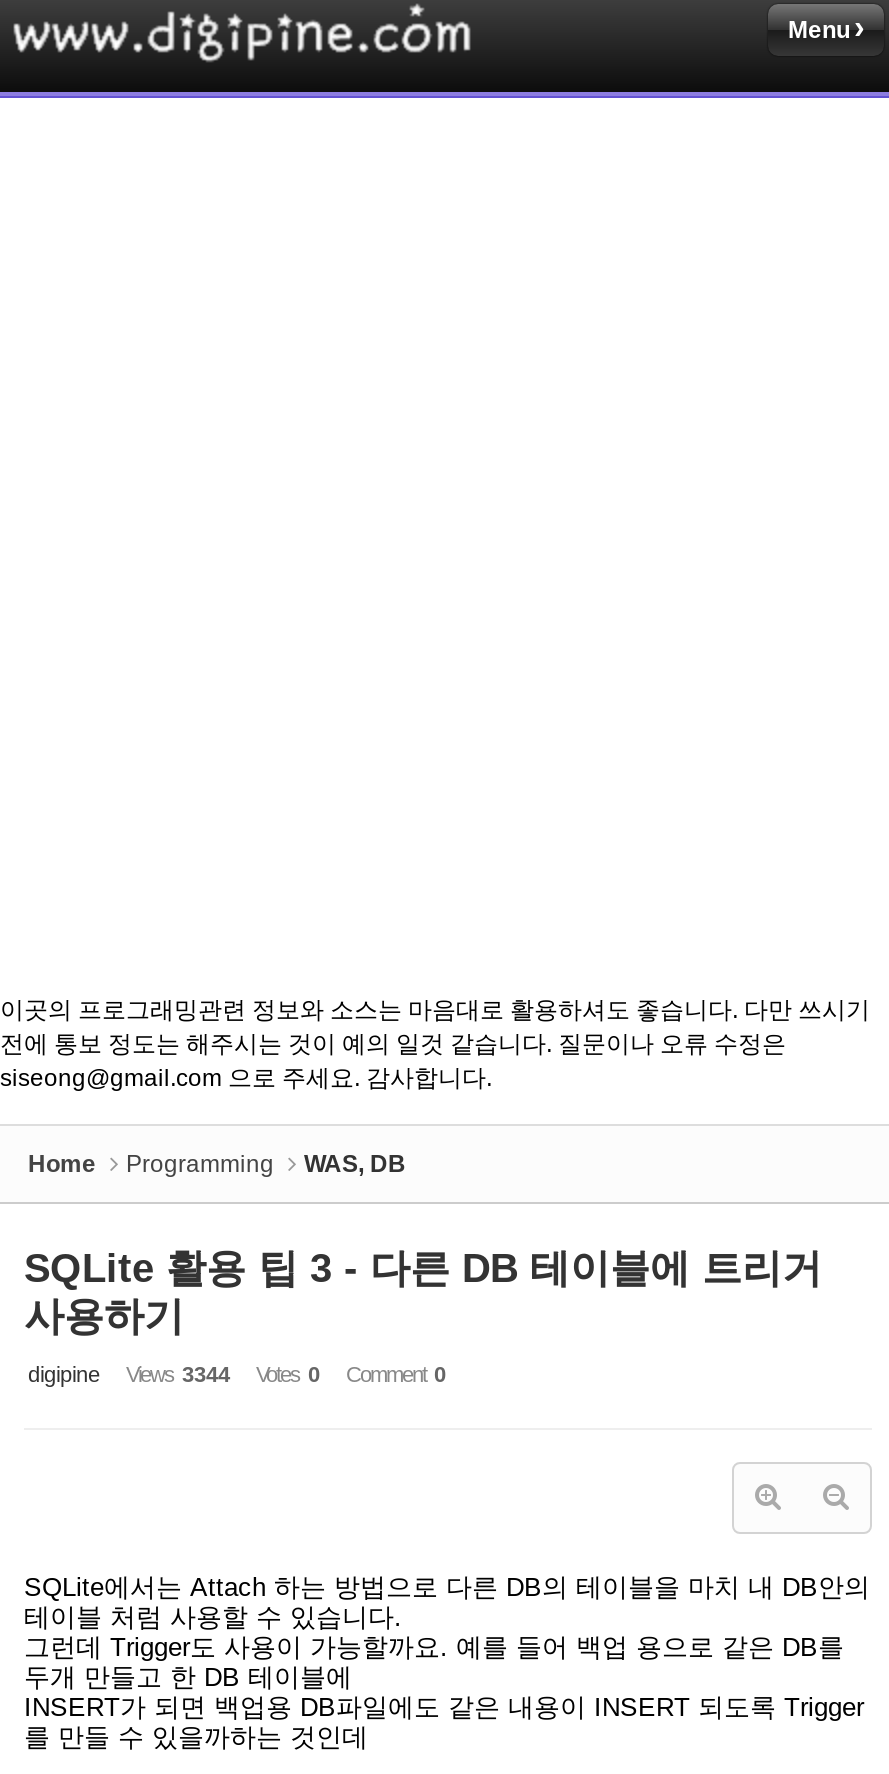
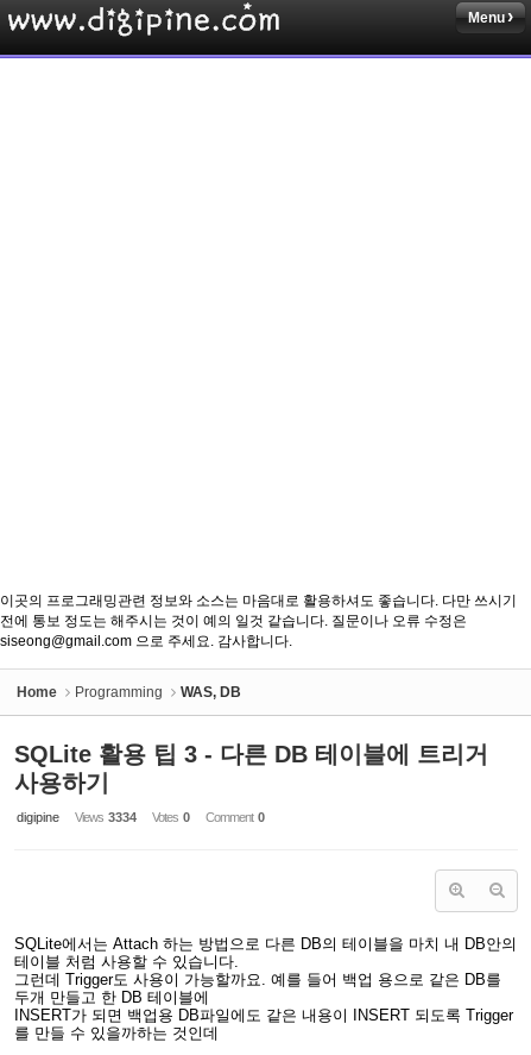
[28,1362,446,1386] digipine Views 3344 Votes 0 Comment 0 -> [17,810,265,824] digipine Views 3334 Votes 0 Comment 0

